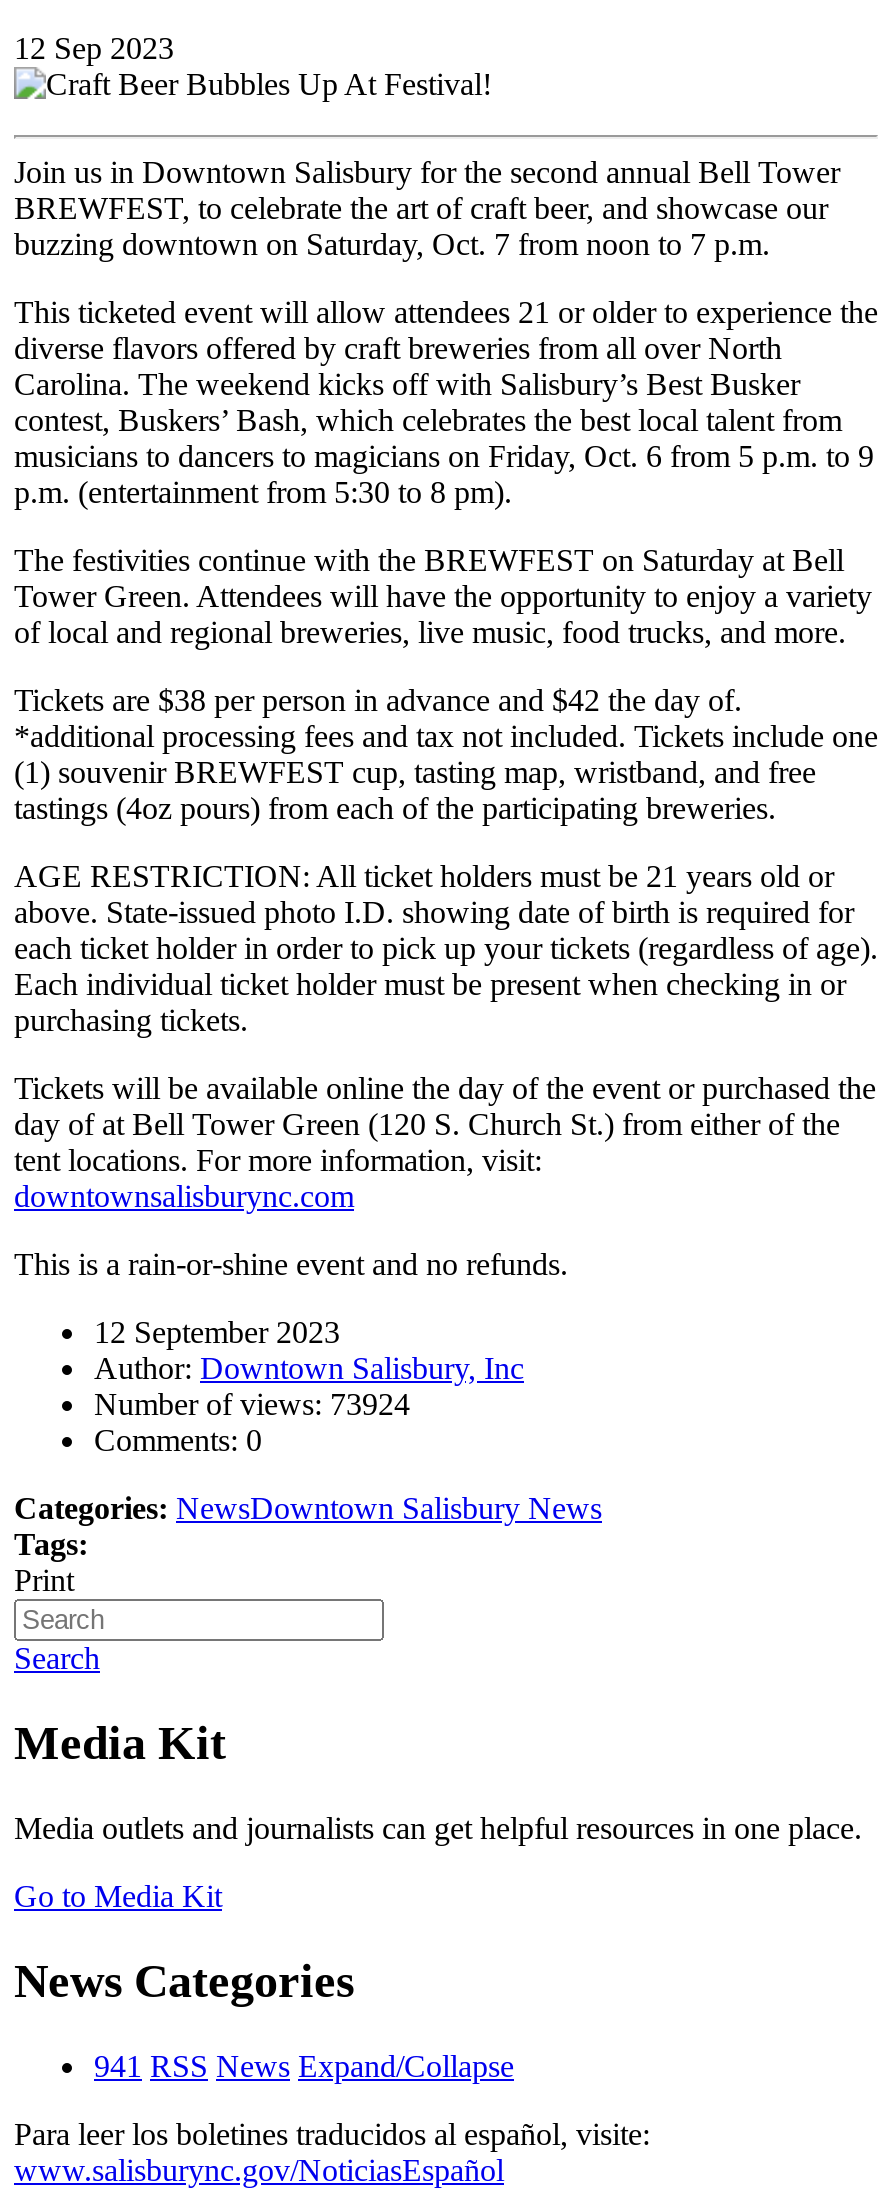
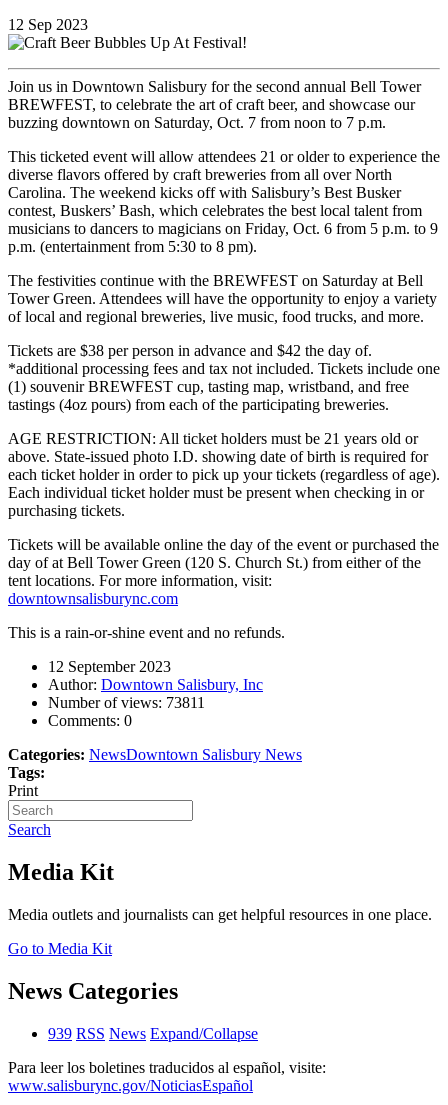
[94,1388,410,1422] Number of views: 73924 -> [48,694,205,711] Number of views: 73811
[94,2049,514,2083] 941 RSS News Expand/Collapse -> [48,1025,258,1042] 939 RSS News Expand/Collapse

